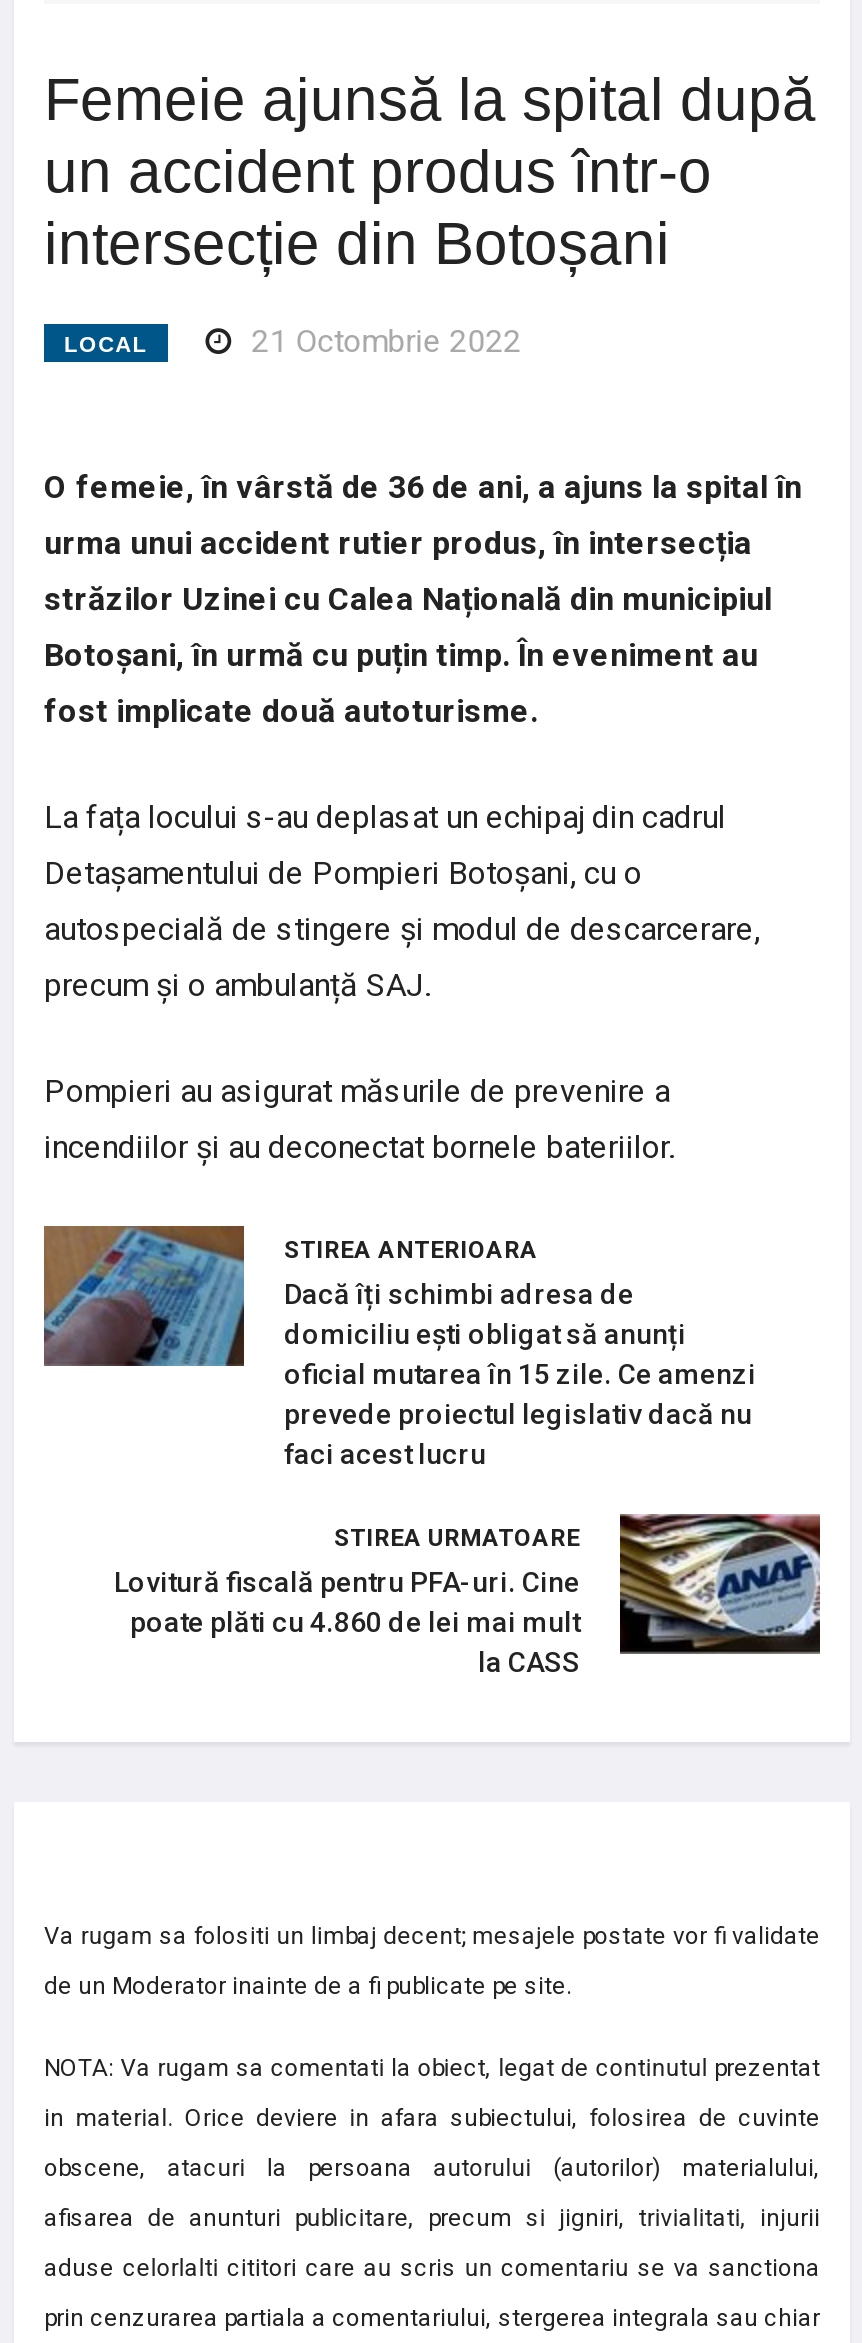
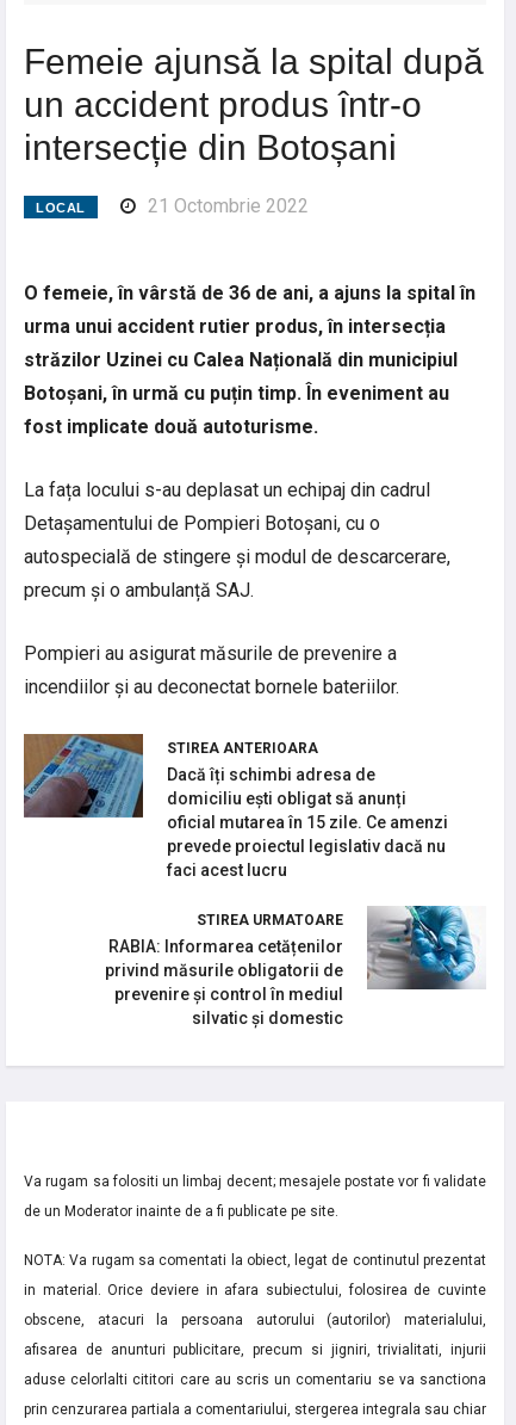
[114,1512,822,1678] [image] | Lovitură fiscală pentru PFA-uri. Cine | poate plăti cu 4.860 de lei mai mult | la CASS -> [105,905,486,1028] [image] | RABIA: Informarea cetățenilor | privind măsurile obligatorii de | prevenire și control în mediul | silvatic și domestic

